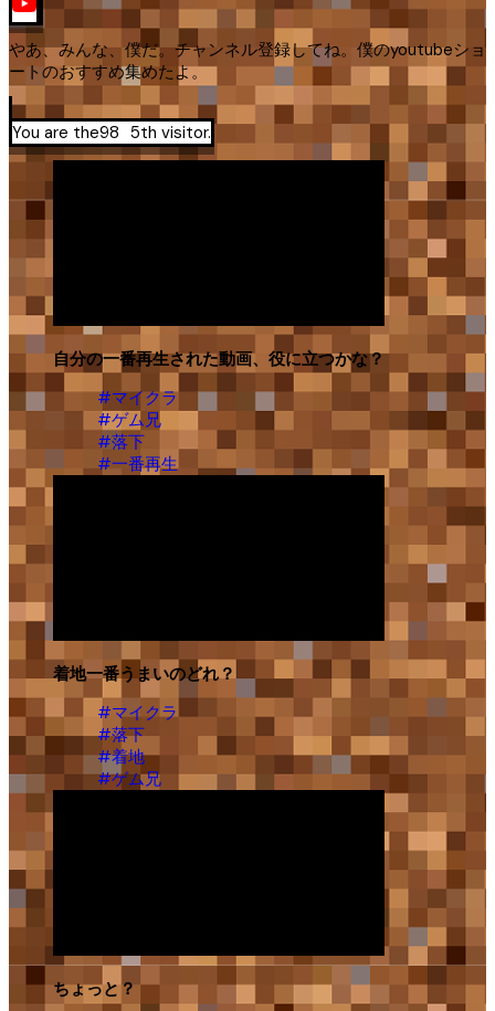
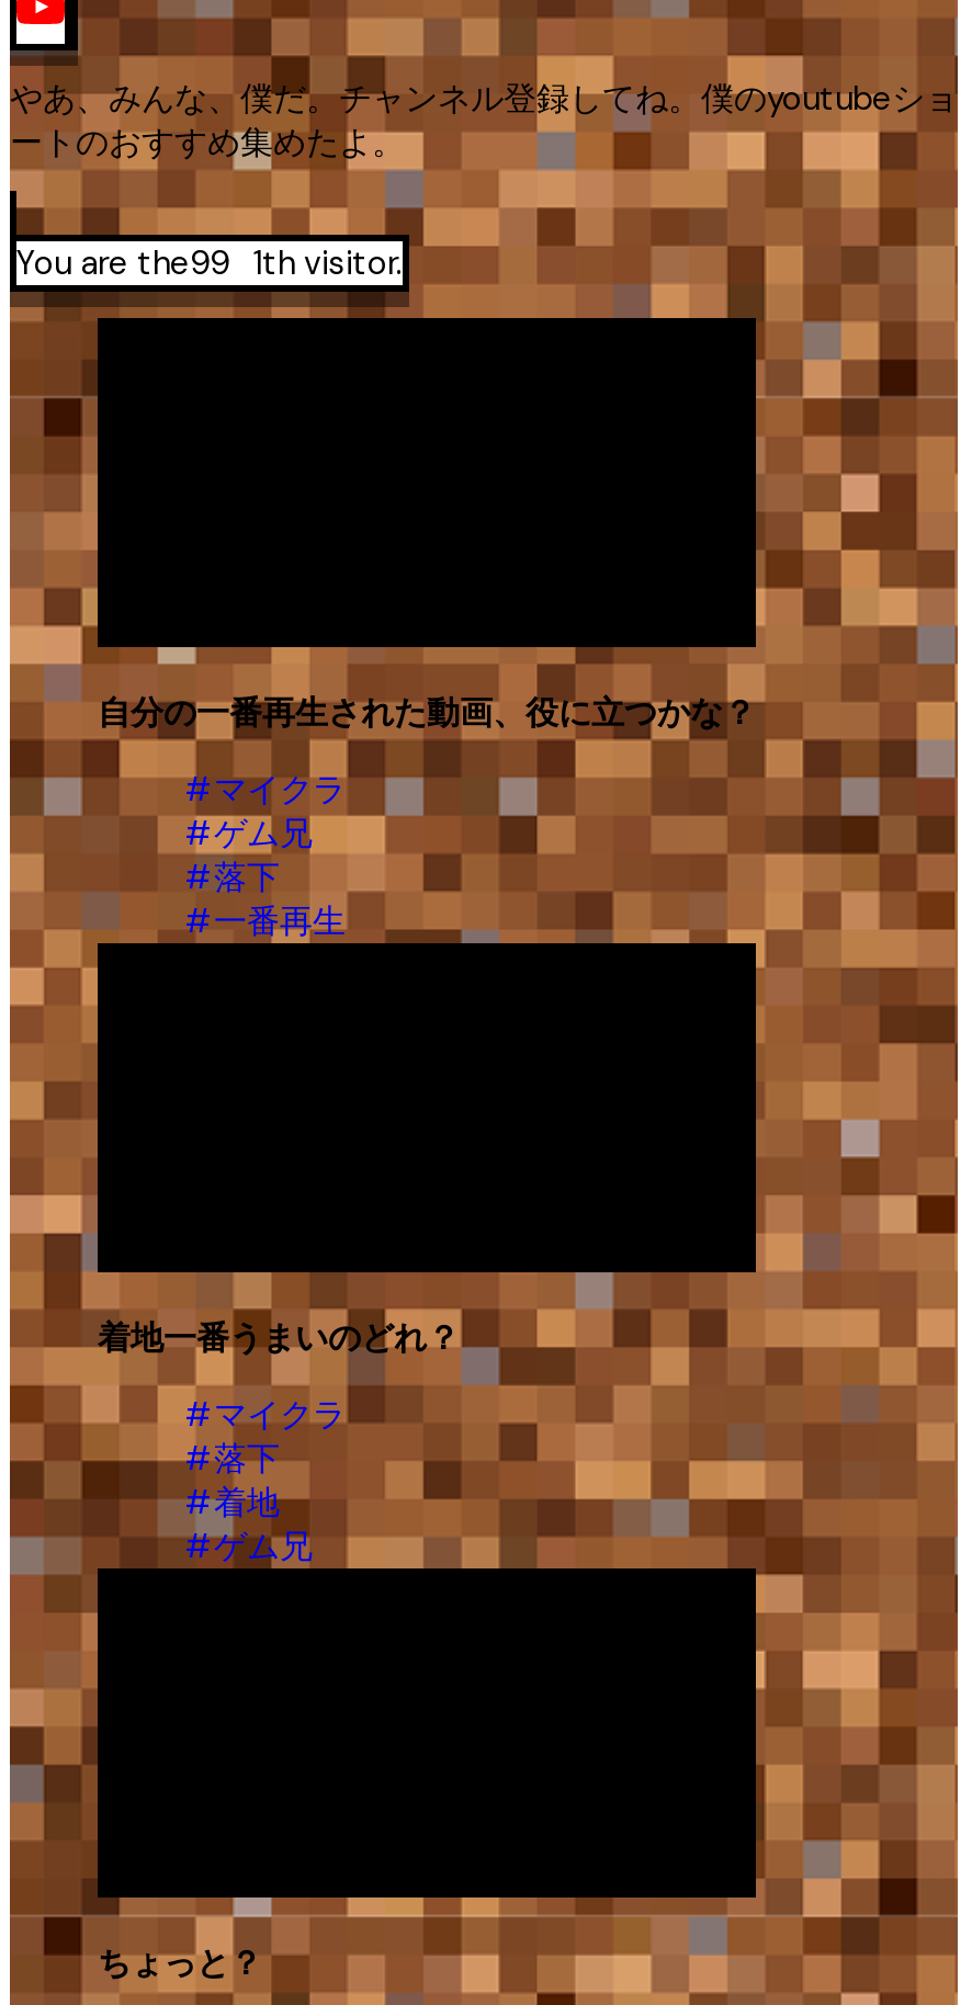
[12,121,211,144] You are the98 5th visitor. -> [16,241,403,285] You are the99 1th visitor.

